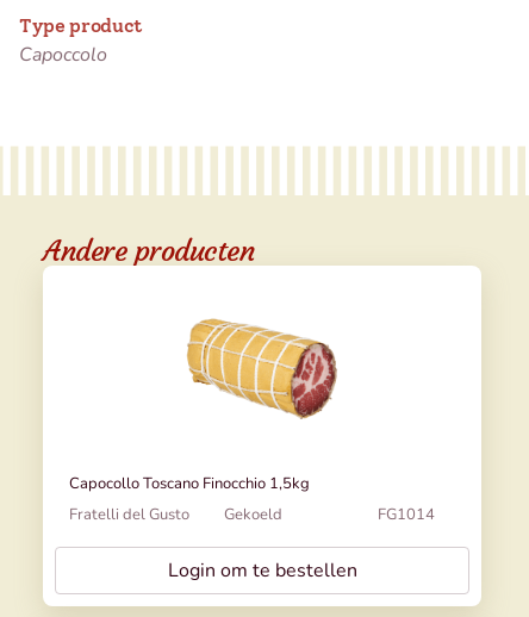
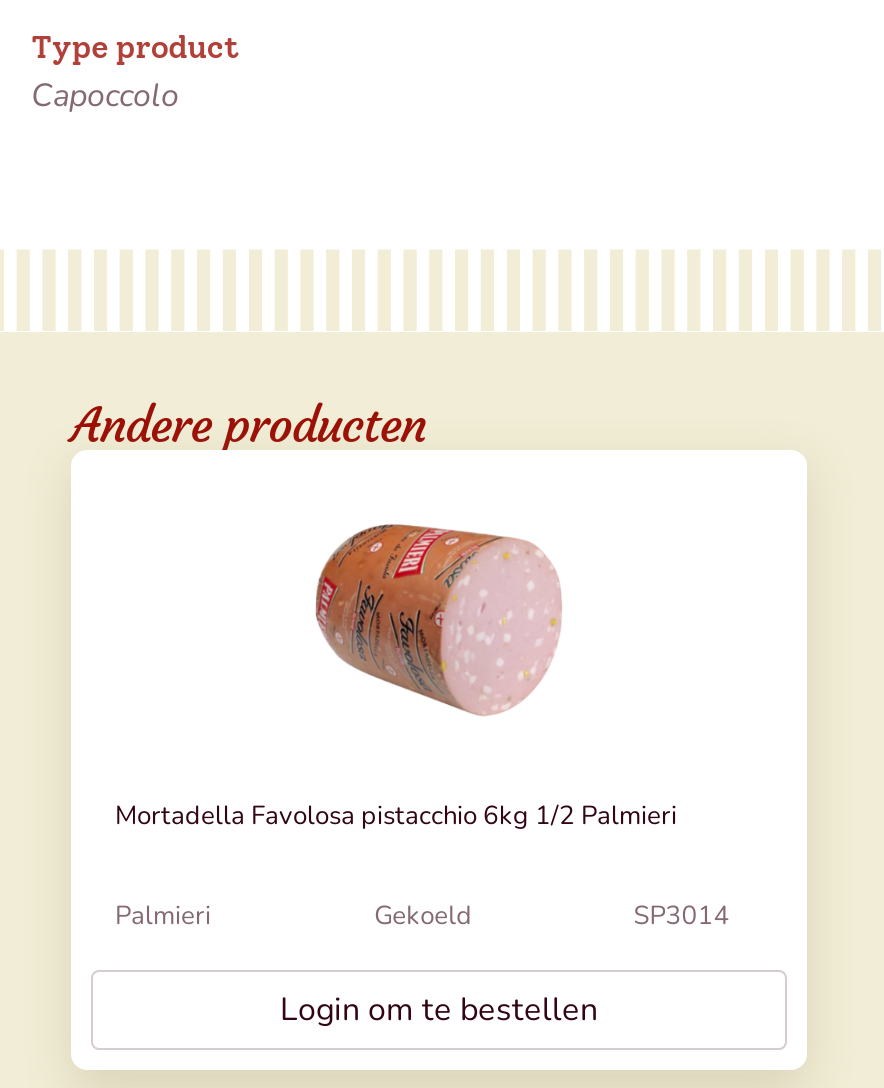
[187,310,338,418] [image] -> [315,522,563,718] [image]
[69,473,310,525] Capocollo Toscano Finocchio 1,5kg | Fratelli del Gusto -> [115,797,677,934] Mortadella Favolosa pistacchio 6kg 1/2 Palmieri | Palmieri
[378,503,435,525] FG1014 -> [633,898,729,934] SP3014

